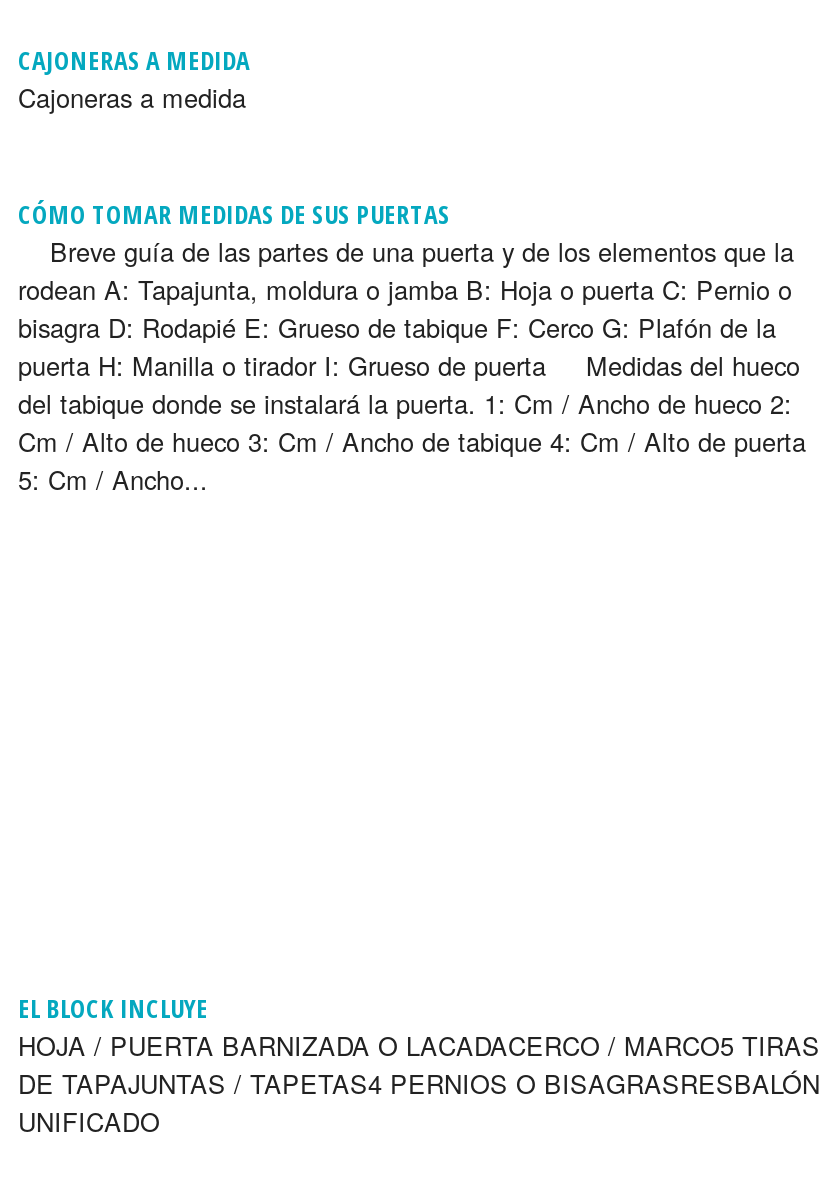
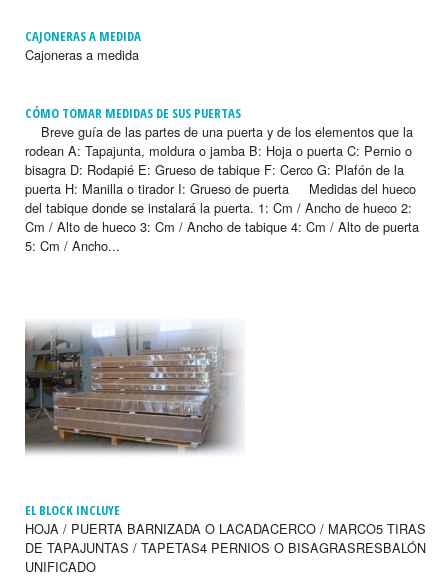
none -> [24,322,242,454] [image]

